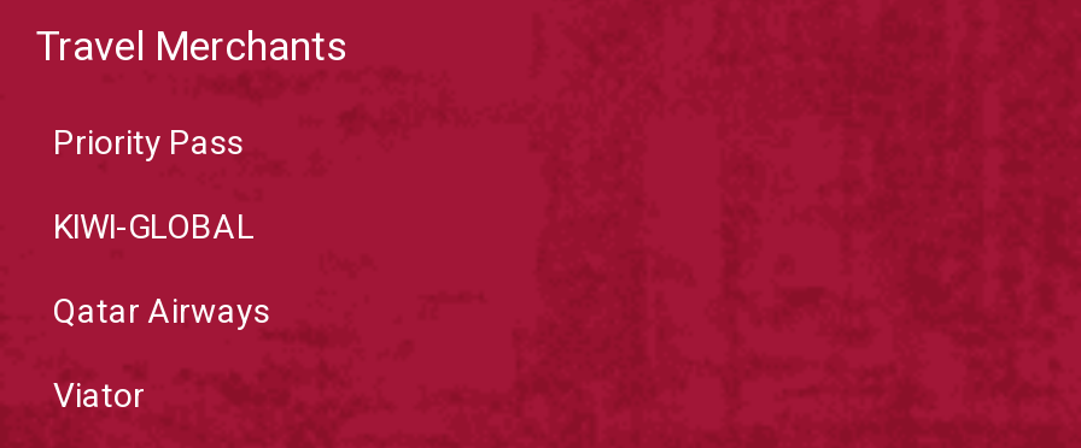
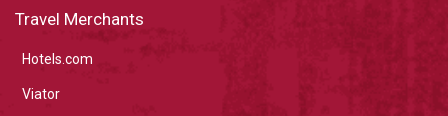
[53,123,270,330] Priority Pass | KIWI-GLOBAL | Qatar Airways -> [22,51,93,67] Hotels.com

